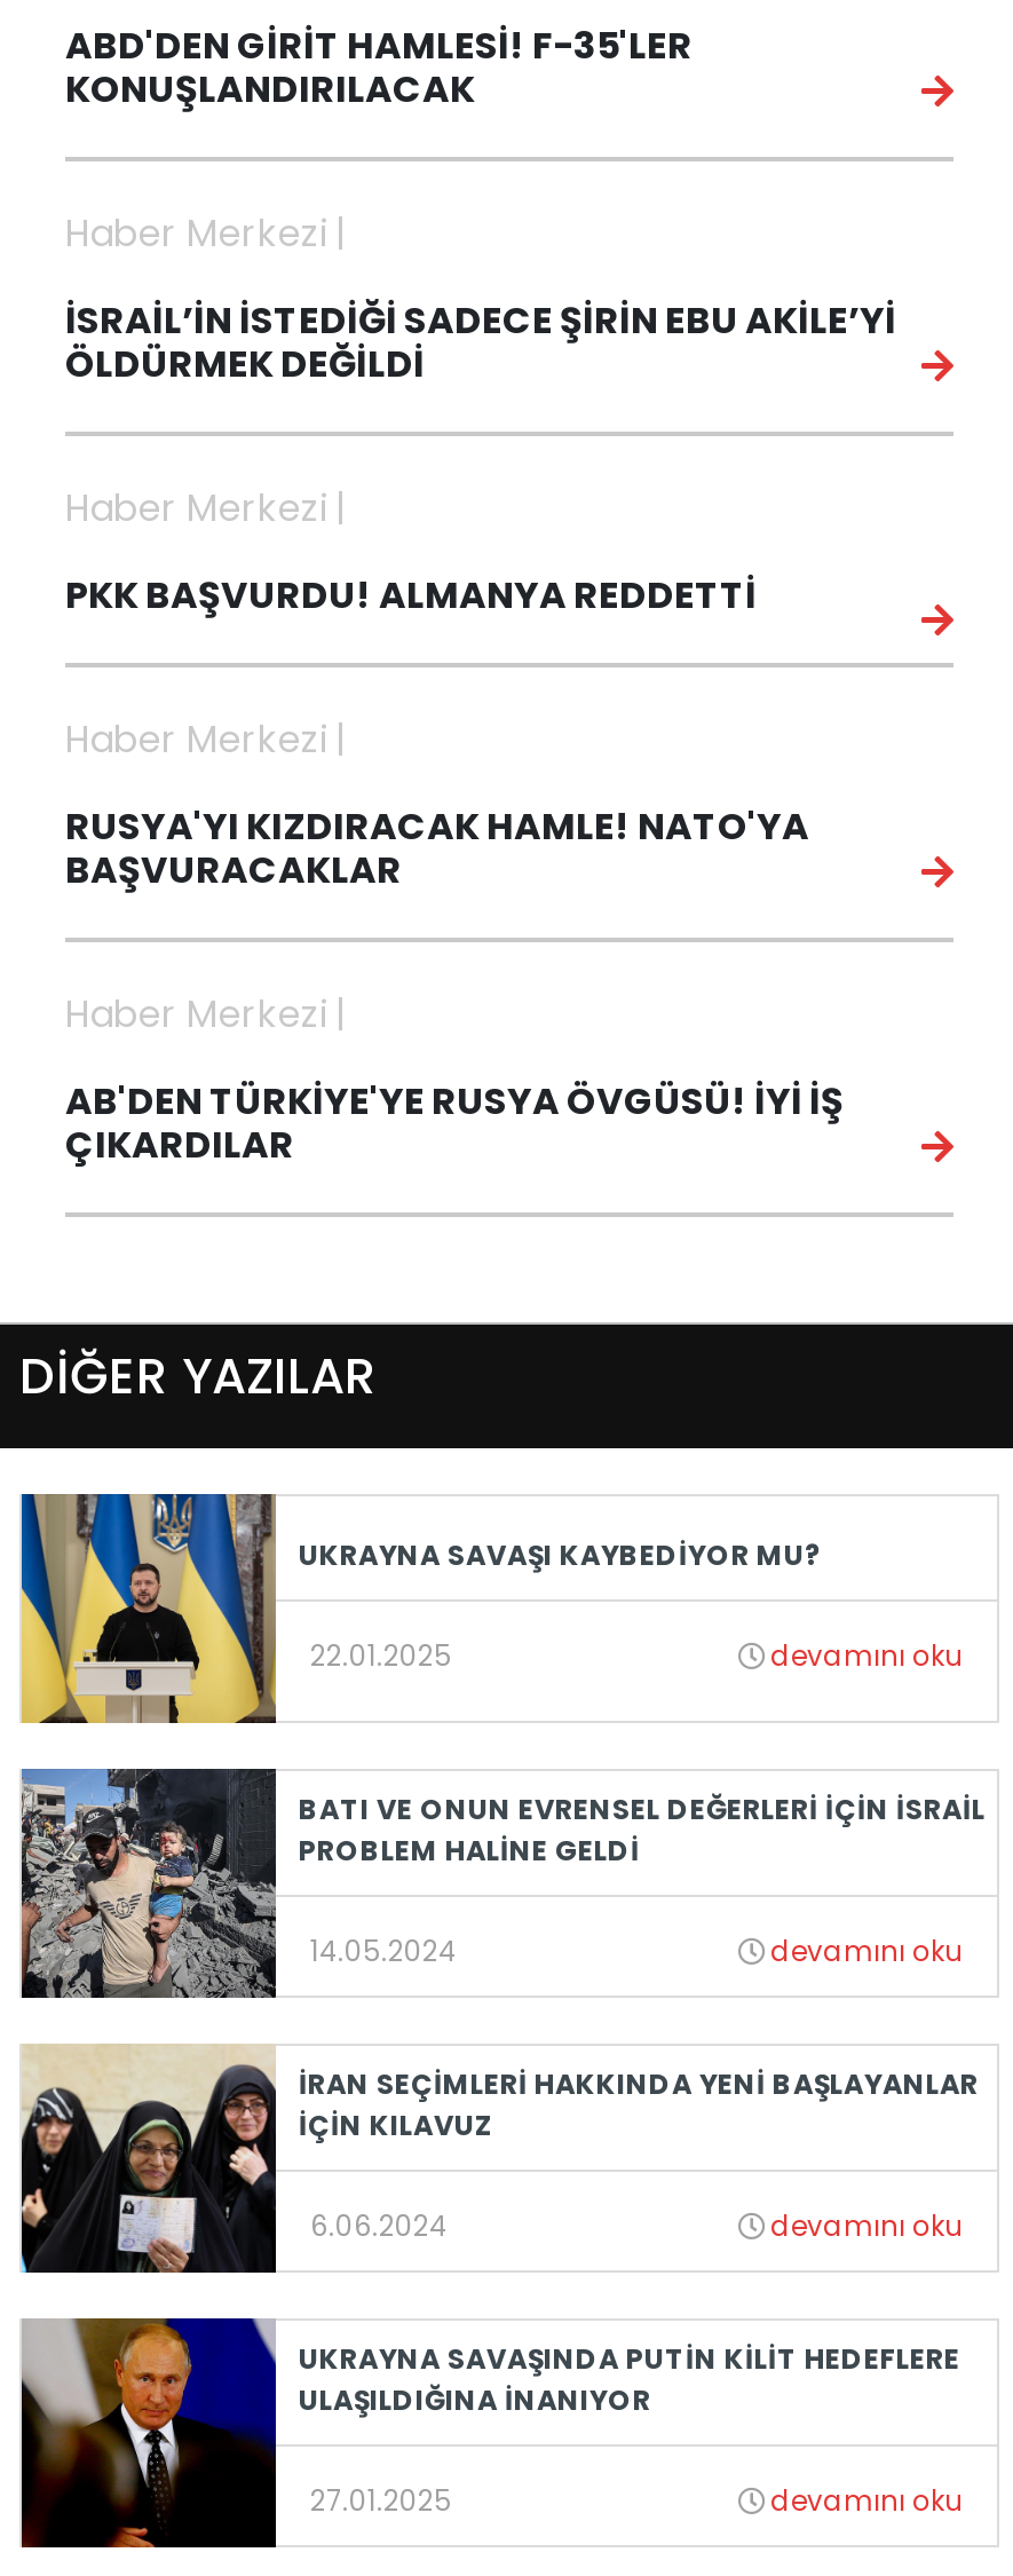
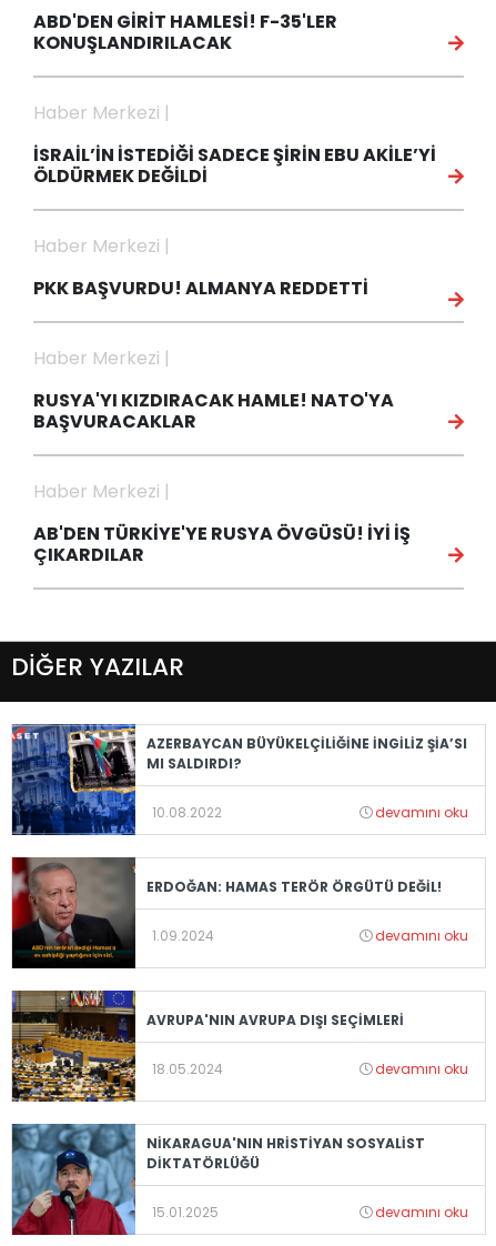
[19,1492,823,1725] [image] | UKRAYNA SAVAŞI KAYBEDİYOR MU? -> [11,723,467,836] [image] | AZERBAYCAN BÜYÜKELÇİLİĞİNE İNGİLİZ ŞİA’SI | MI SALDIRDI?
[310,1636,452,1675] 22.01.2025 -> [152,803,222,822] 10.08.2022
[19,1767,985,2018] [image] | BATI VE ONUN EVRENSEL DEĞERLERİ İÇİN İSRAİL | PROBLEM HALİNE GELDİ -> [11,856,442,969] [image] | ERDOĞAN: HAMAS TERÖR ÖRGÜTÜ DEĞİL!
[310,1931,456,1970] 14.05.2024 -> [152,926,214,945] 1.09.2024
[19,2044,978,2275] [image] | İRAN SEÇİMLERİ HAKKINDA YENİ BAŞLAYANLAR | İÇİN KILAVUZ -> [11,982,404,1103] [image] | AVRUPA'NIN AVRUPA DIŞI SEÇİMLERİ
[310,2206,447,2245] 6.06.2024 -> [152,1059,223,1078] 18.05.2024
[19,2316,960,2550] [image] | UKRAYNA SAVAŞINDA PUTİN KİLİT HEDEFLERE | ULAŞILDIĞINA İNANIYOR -> [11,1123,425,1236] [image] | NİKARAGUA'NIN HRİSTİYAN SOSYALİST | DİKTATÖRLÜĞÜ
[310,2481,452,2519] 27.01.2025 -> [152,1202,218,1221] 15.01.2025

